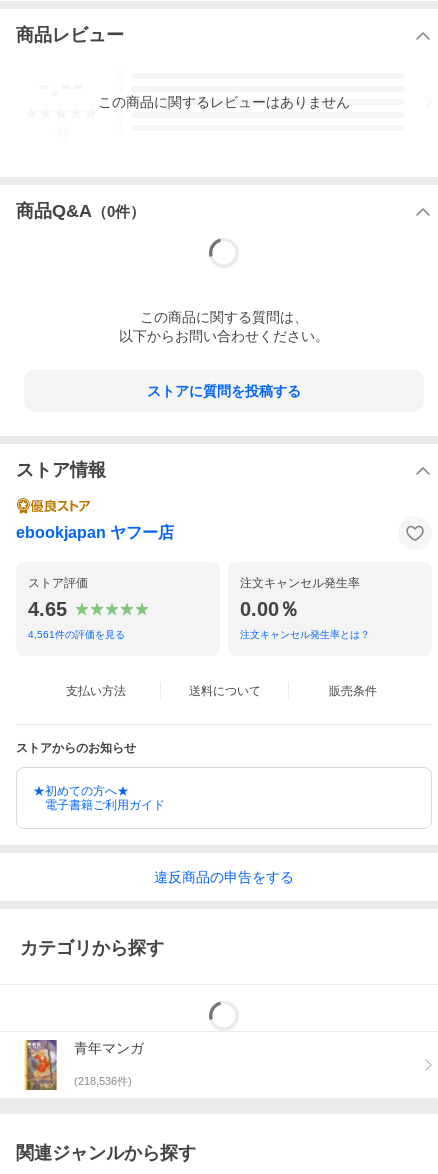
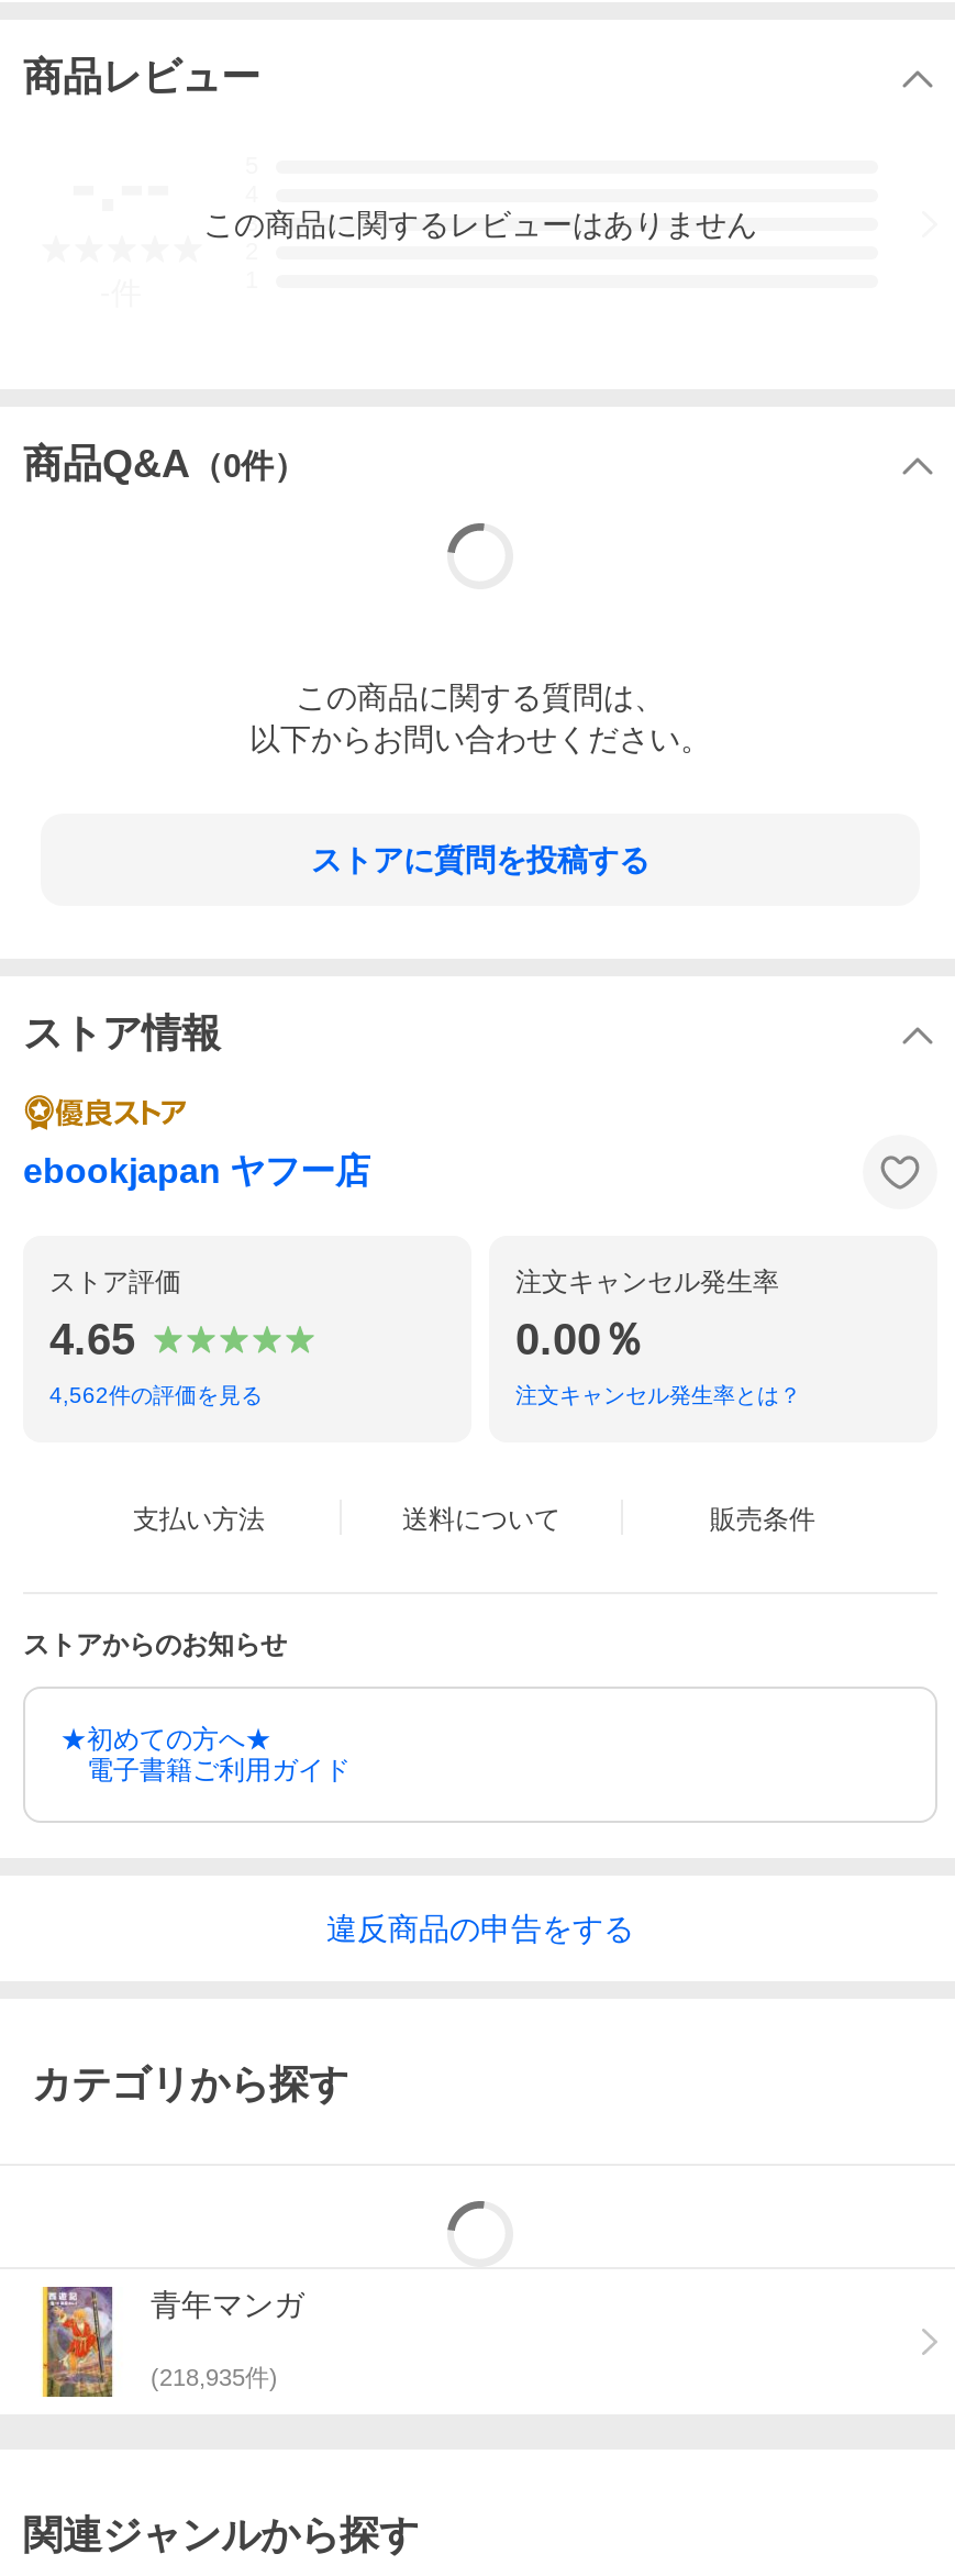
[28,629,125,640] 4,561件の評価を見る -> [49,1383,263,1407] 4,562件の評価を見る
[74,1075,132,1087] (218,536件) -> [151,2364,278,2391] (218,935件)

